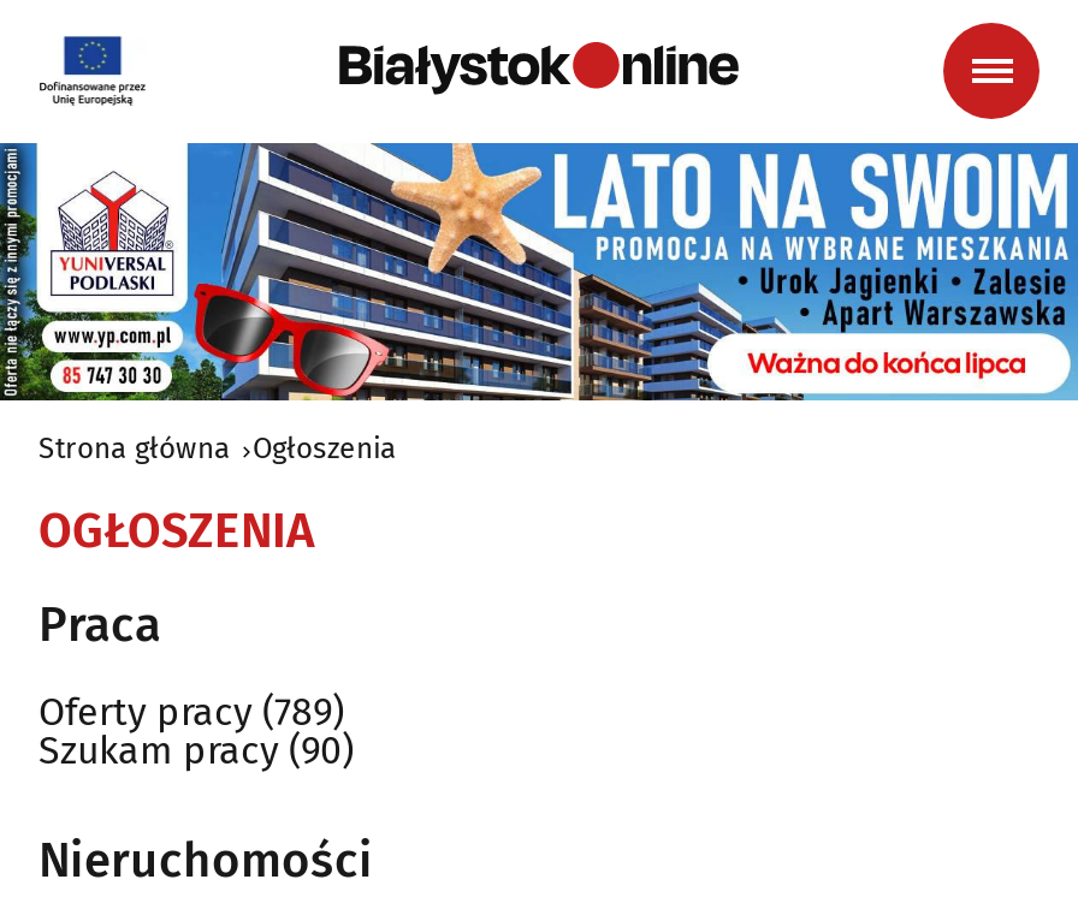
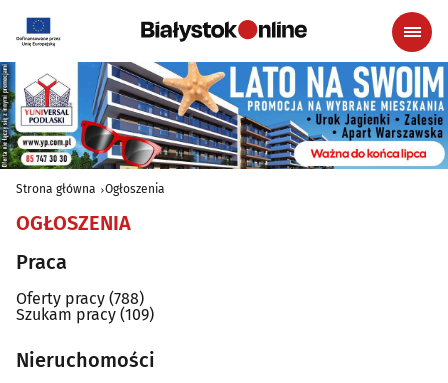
[38,688,344,734] Oferty pracy (789) -> [16,289,144,308] Oferty pracy (788)
[38,727,354,772] Szukam pracy (90) -> [16,305,154,324] Szukam pracy (109)

